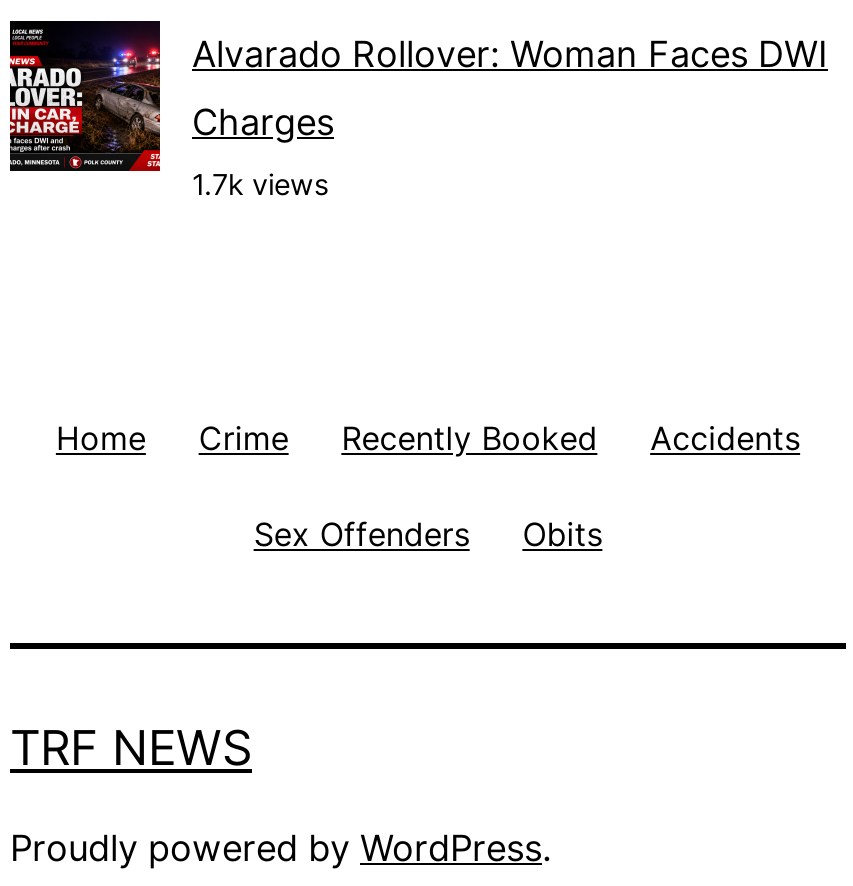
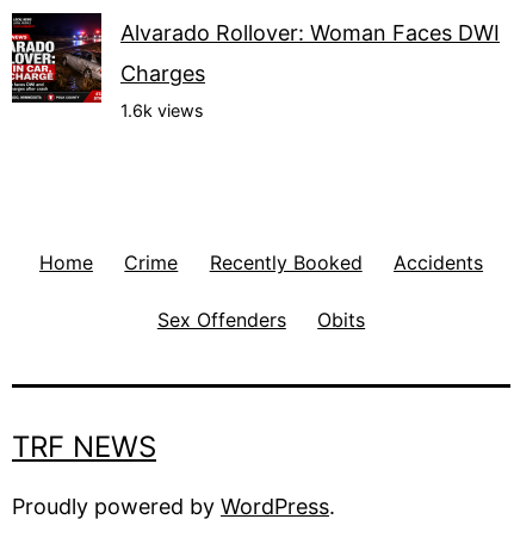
[192,167,330,201] 1.7k views -> [120,100,204,120] 1.6k views

